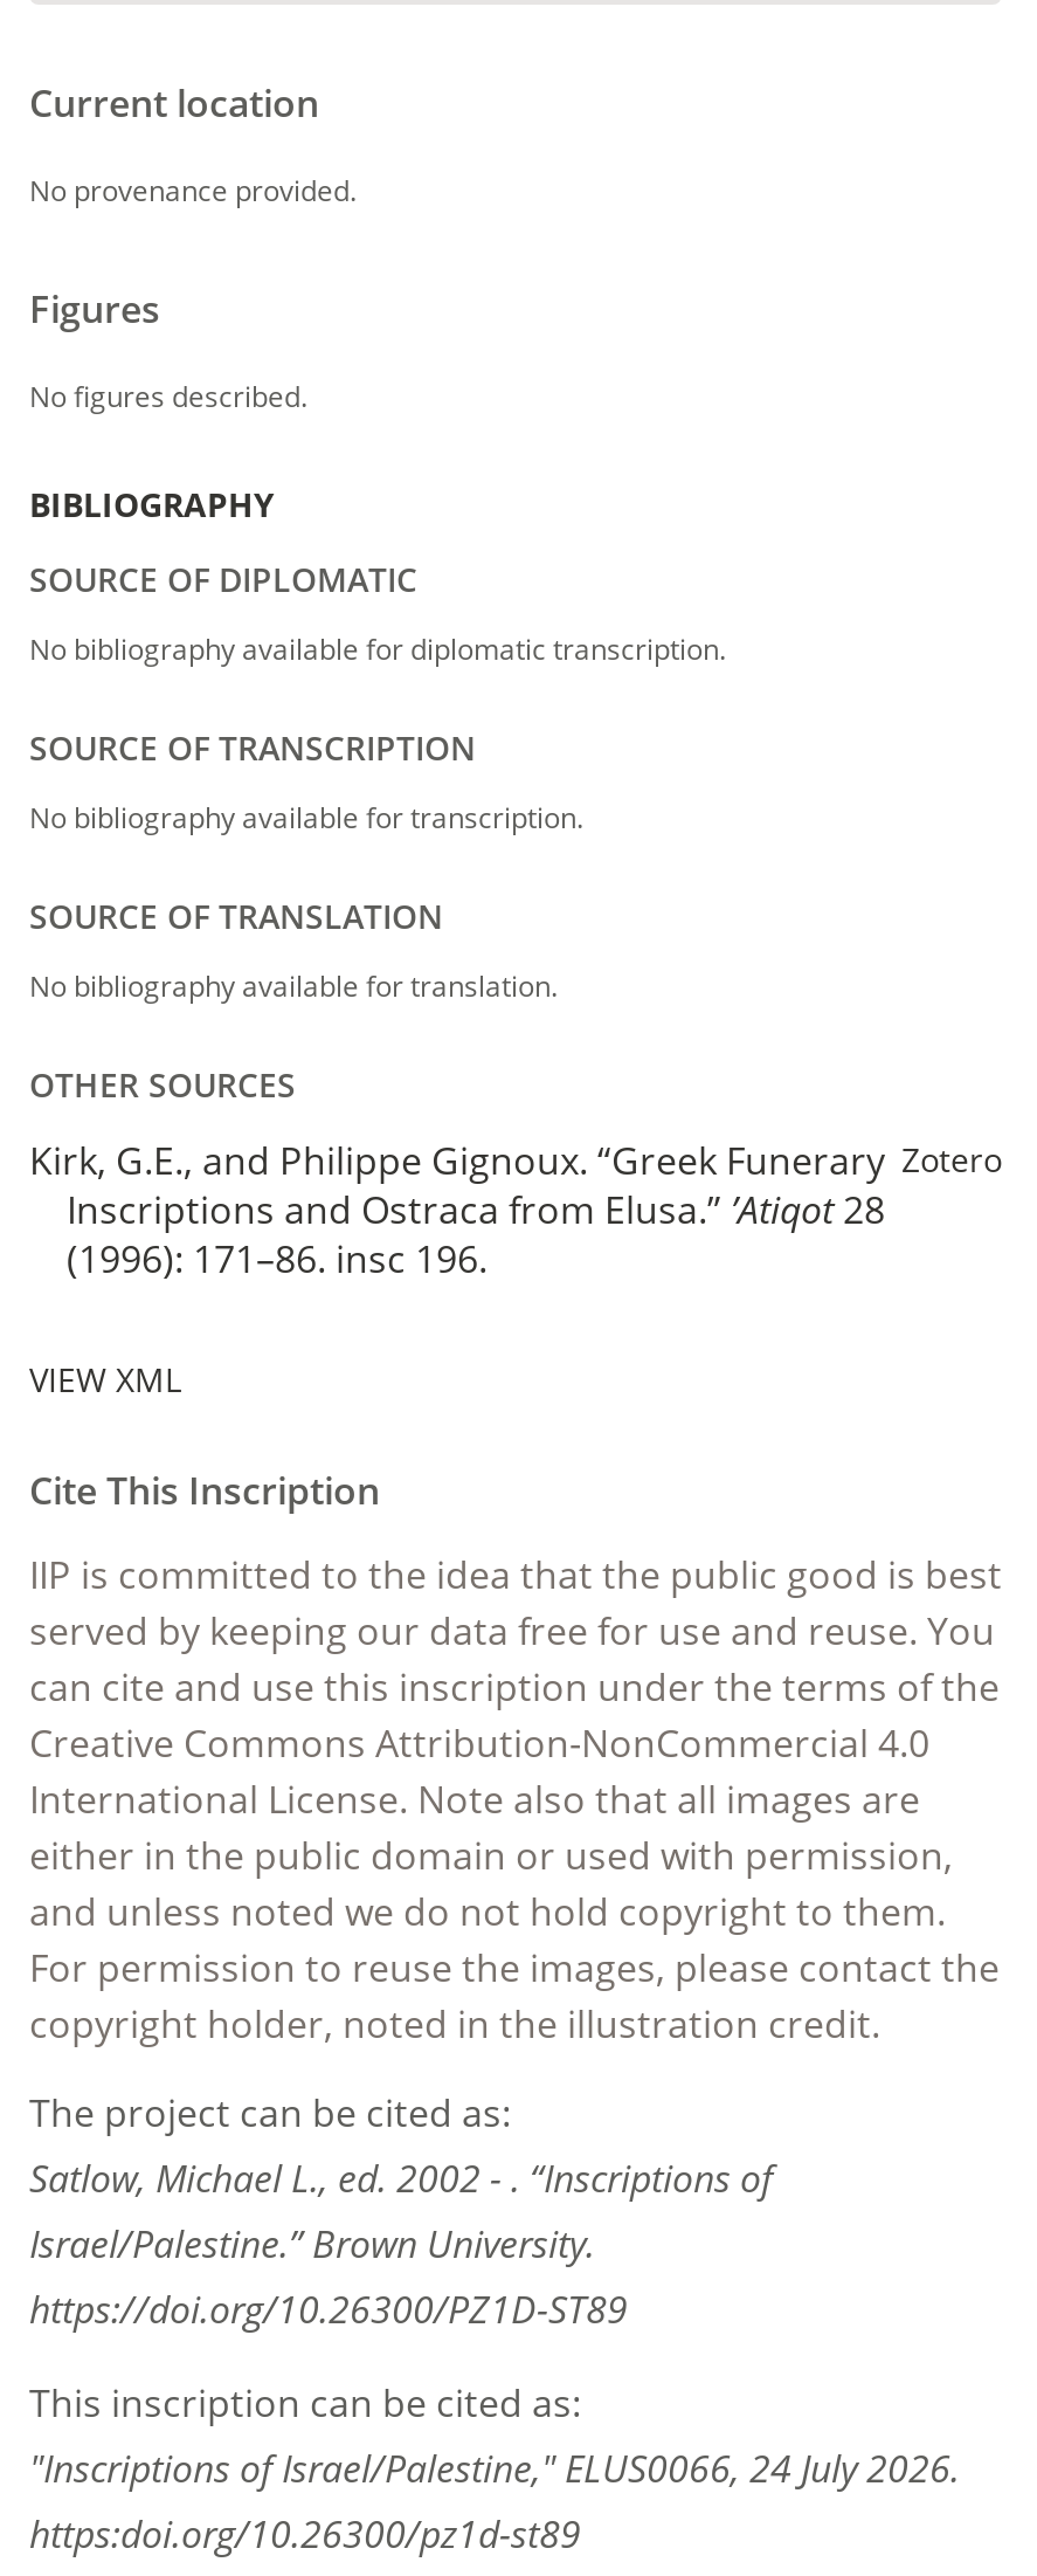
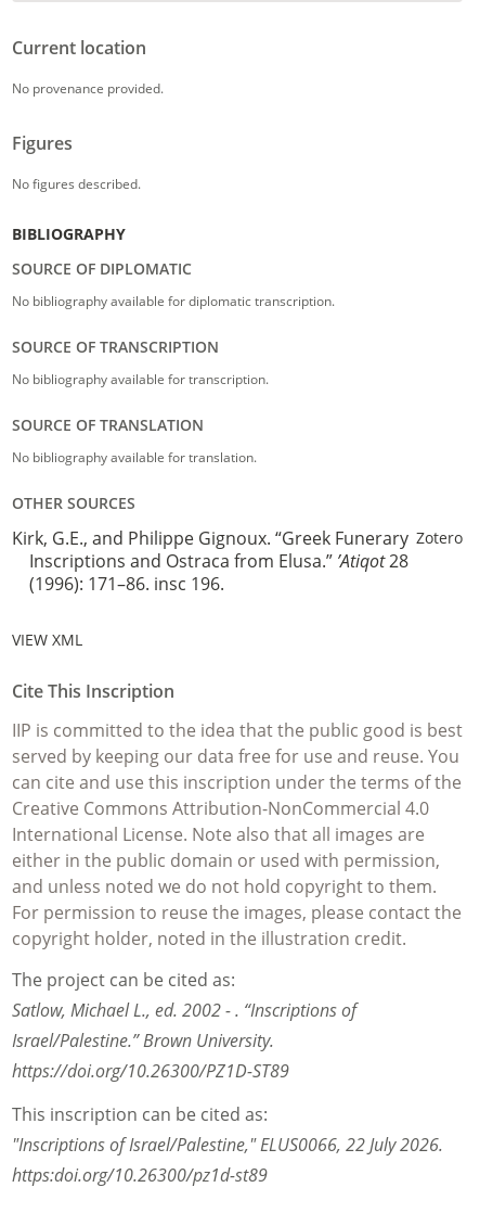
[29,2443,960,2495] "Inscriptions of Israel/Palestine," ELUS0066, 24 July 2026. -> [12,1133,443,1157] "Inscriptions of Israel/Palestine," ELUS0066, 22 July 2026.

